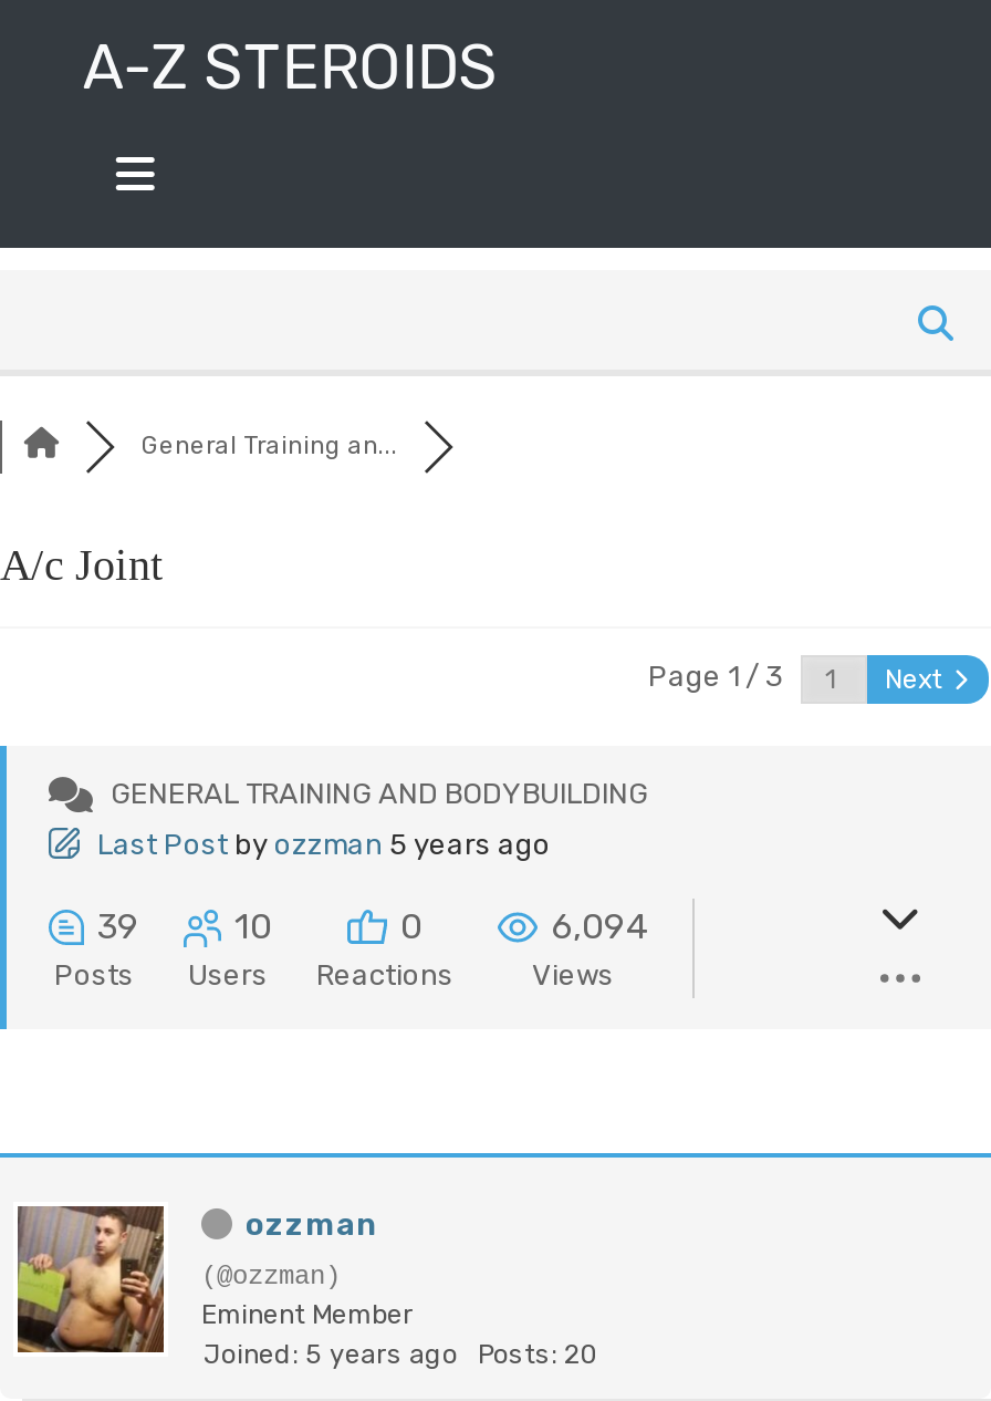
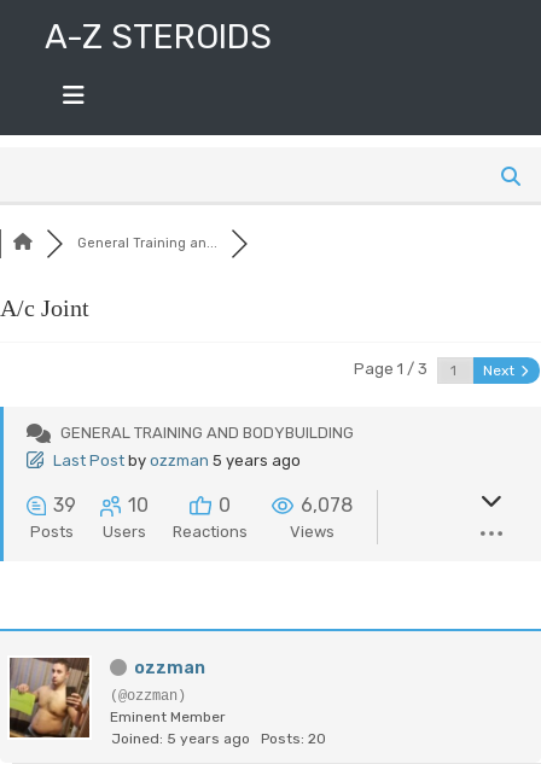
[551,905,648,947] 6,094 -> [301,494,353,517] 6,078

